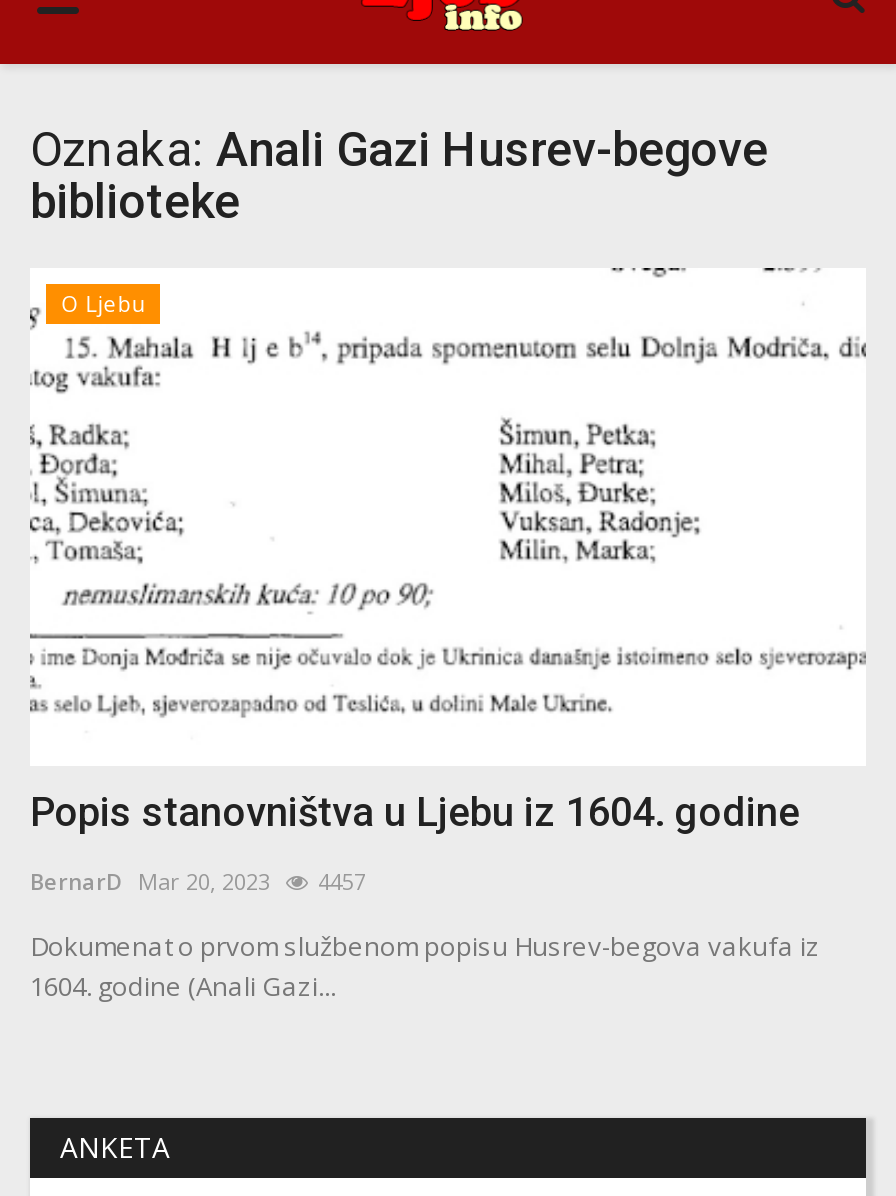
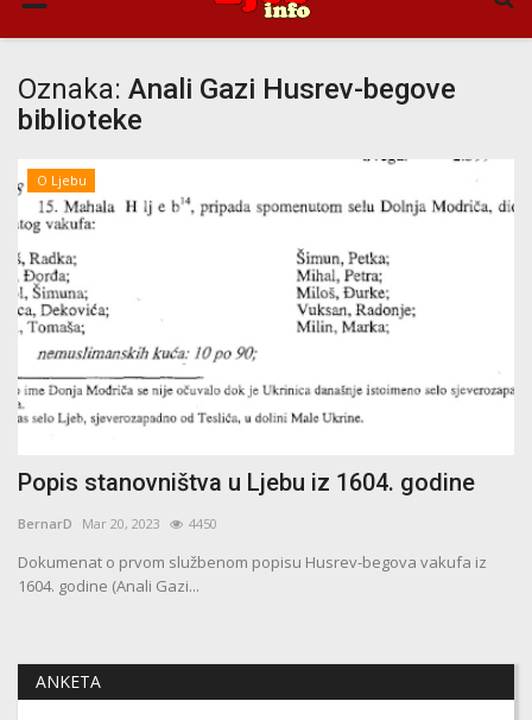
[30,865,366,895] BernarD Mar 20, 2023 4457 -> [18,514,217,532] BernarD Mar 20, 2023 4450

